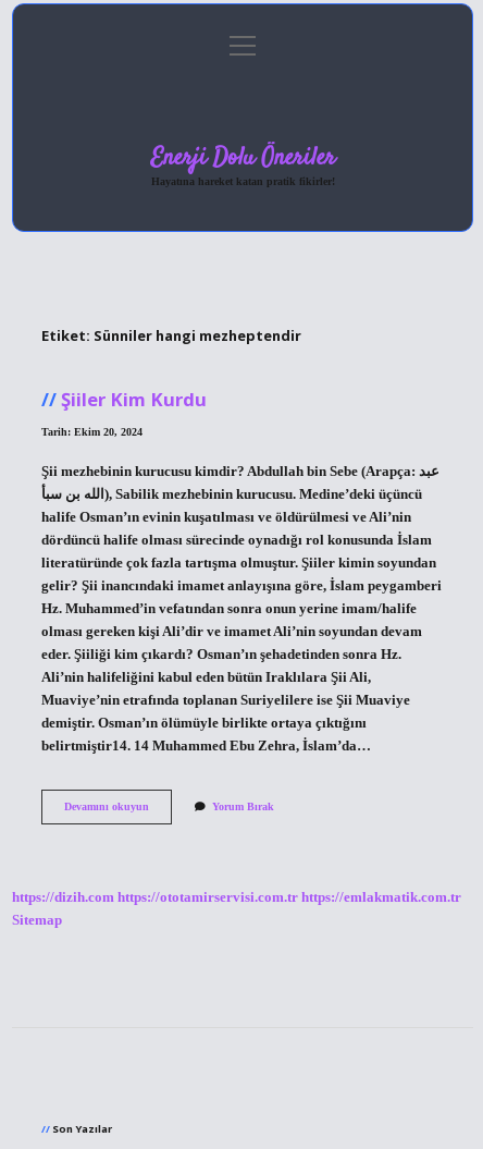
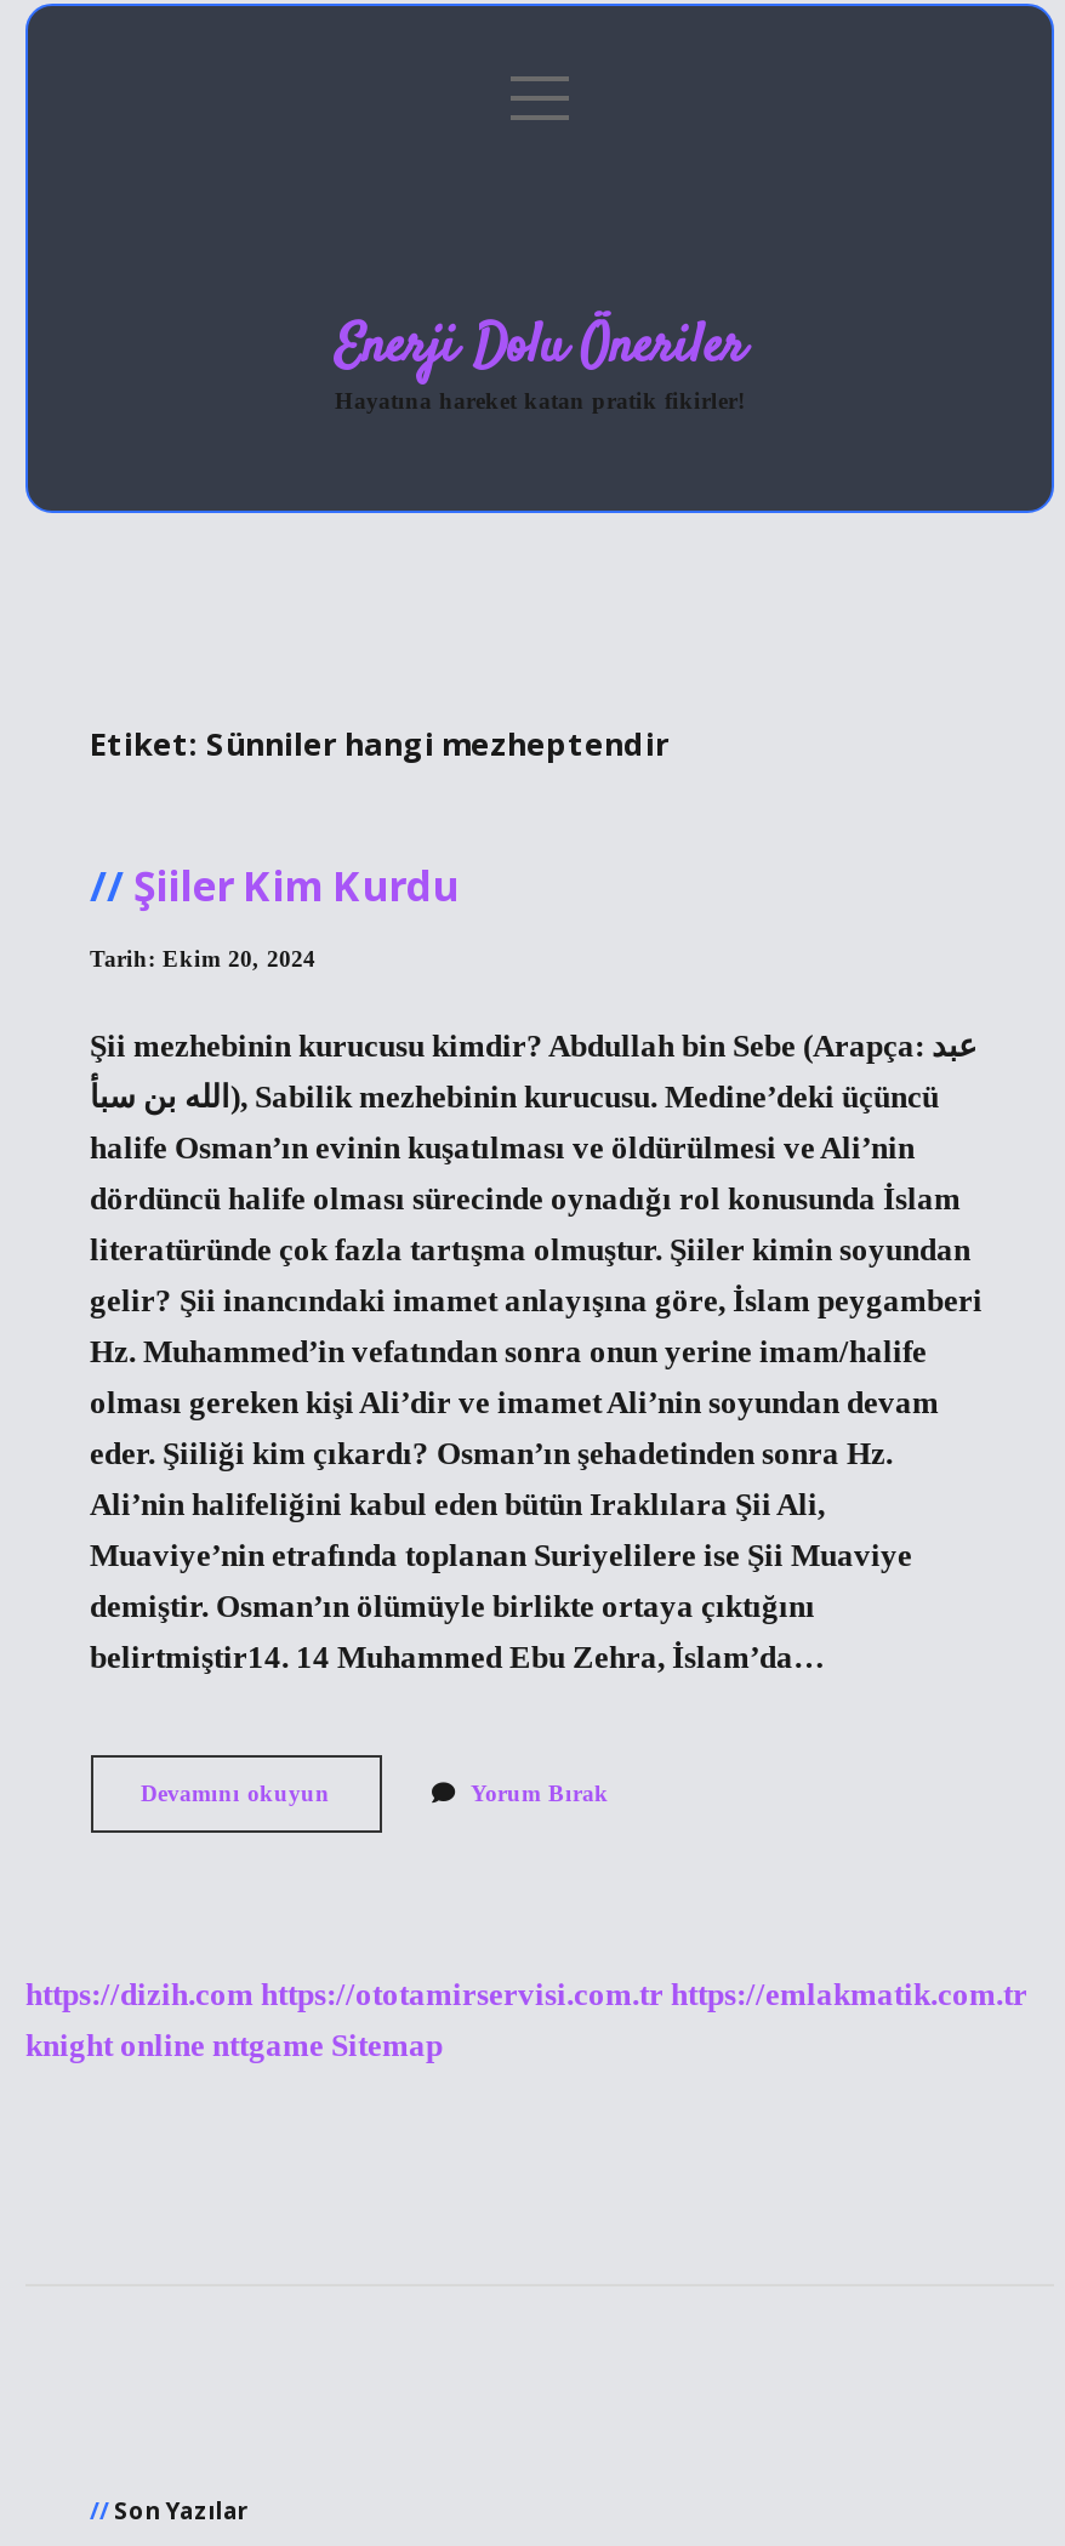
[12,913,62,928] Sitemap -> [25,2030,443,2064] knight online nttgame Sitemap

